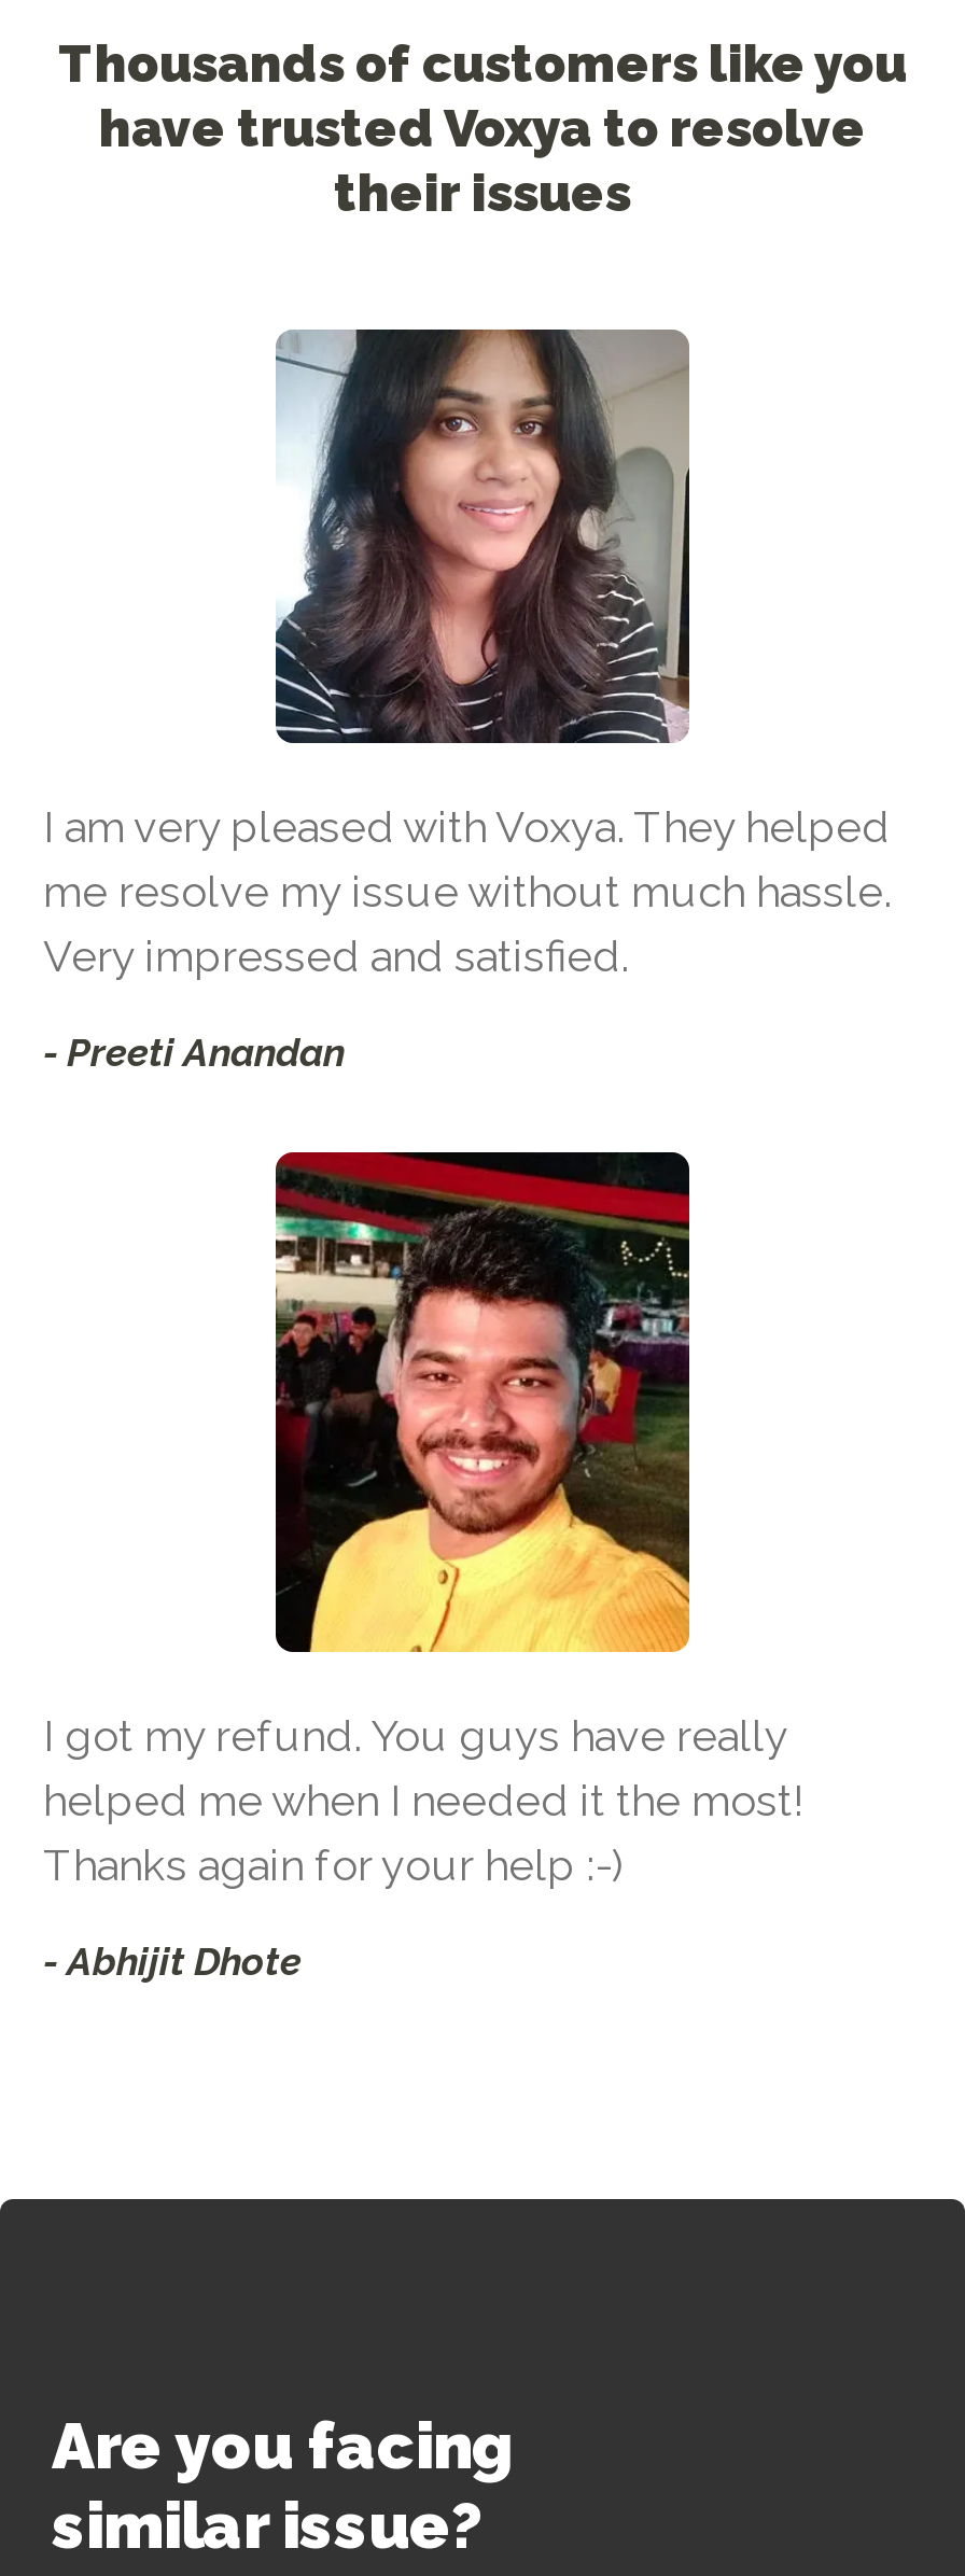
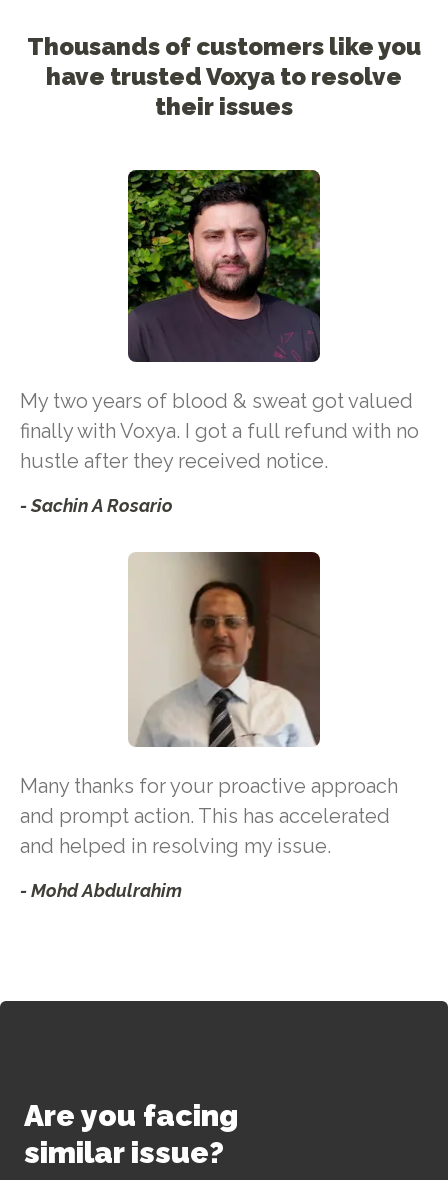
[276,327,691,743] [image] -> [127,169,321,346] [image]
[43,801,892,982] I am very pleased with Voxya. They helped | me resolve my issue without much hassle. | Very impressed and satisfied. -> [20,389,419,473] My two years of blood & sweat got valued | finally with Voxya. I got a full refund with no | hustle after they received notice.
[43,1030,345,1075] - Preeti Anandan -> [20,495,173,516] - Sachin A Rosario
[274,1150,691,1615] [image] -> [128,551,320,748] [image]
[43,1709,803,1890] I got my refund. You guys have really | helped me when I needed it the most! | Thanks again for your help :-) -> [20,774,398,858] Many thanks for your proactive approach | and prompt action. This has accelerated | and helped in resolving my issue.
[43,1938,302,1983] - Abhijit Dhote -> [20,880,182,901] - Mohd Abdulrahim

